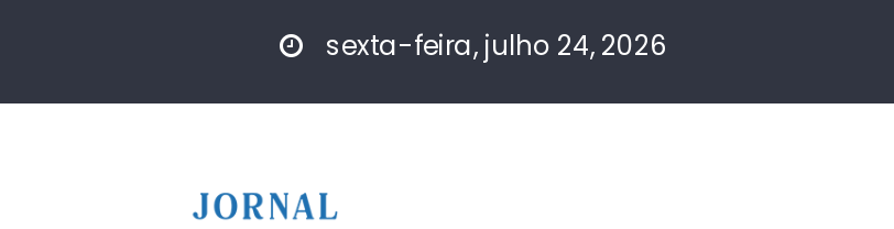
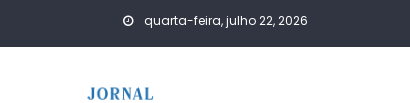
[319,26,667,64] sexta-feira, julho 24, 2026 -> [140,12,307,29] quarta-feira, julho 22, 2026

